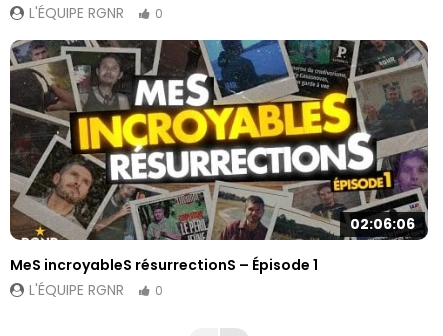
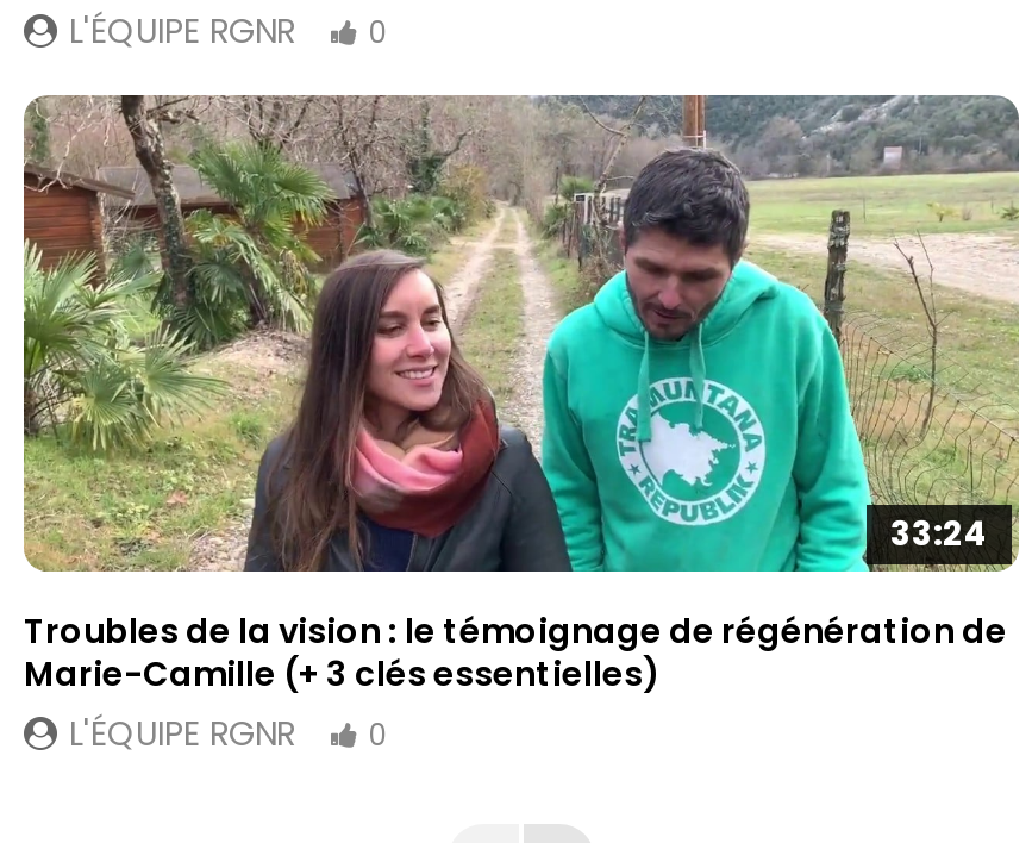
[9,39,429,234] [image] | 02:06:06 -> [21,93,1019,574] [image] | 33:24
[10,255,318,275] MeS incroyableS résurrectionS – Épisode 1 -> [24,608,1007,698] Troubles de la vision : le témoignage de régénération de | Marie-Camille (+ 3 clés essentielles)

